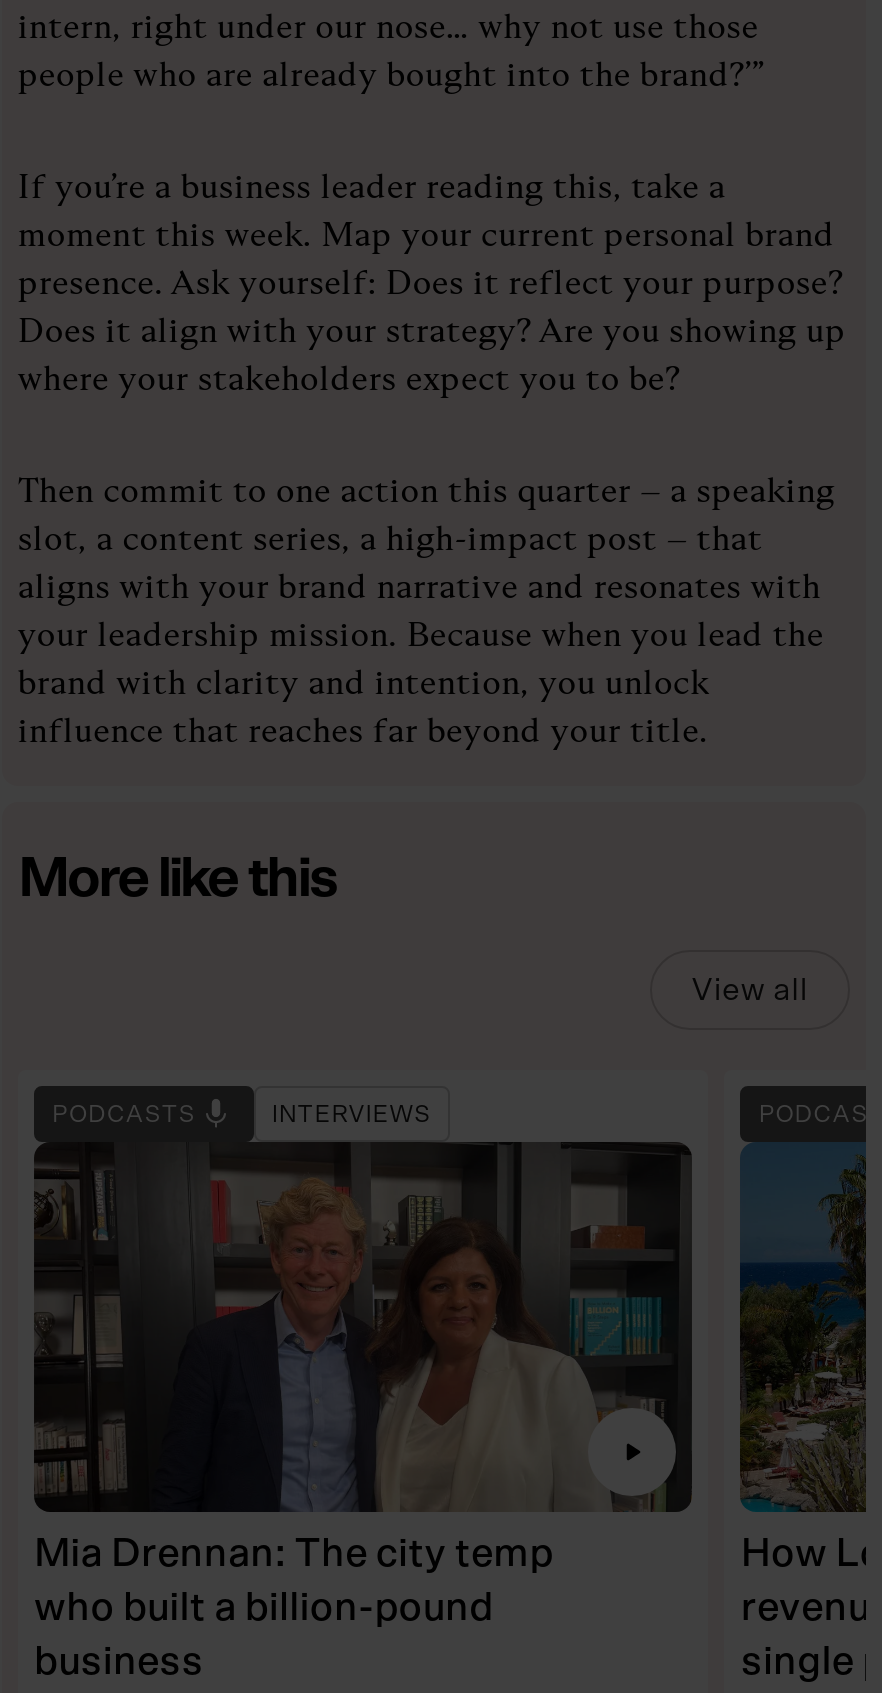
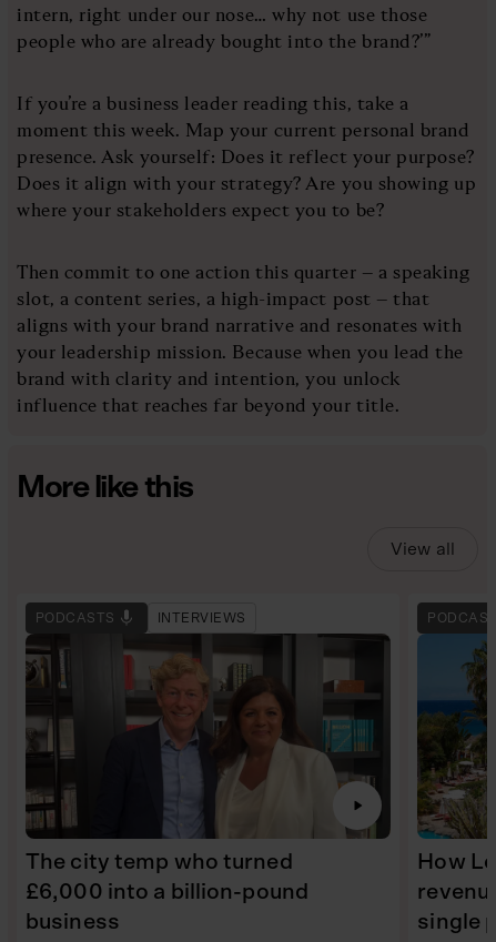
[34,1534,554,1628] Mia Drennan: The city temp | who built a billion-pound -> [26,851,308,903] The city temp who turned | £6,000 into a billion-pound

